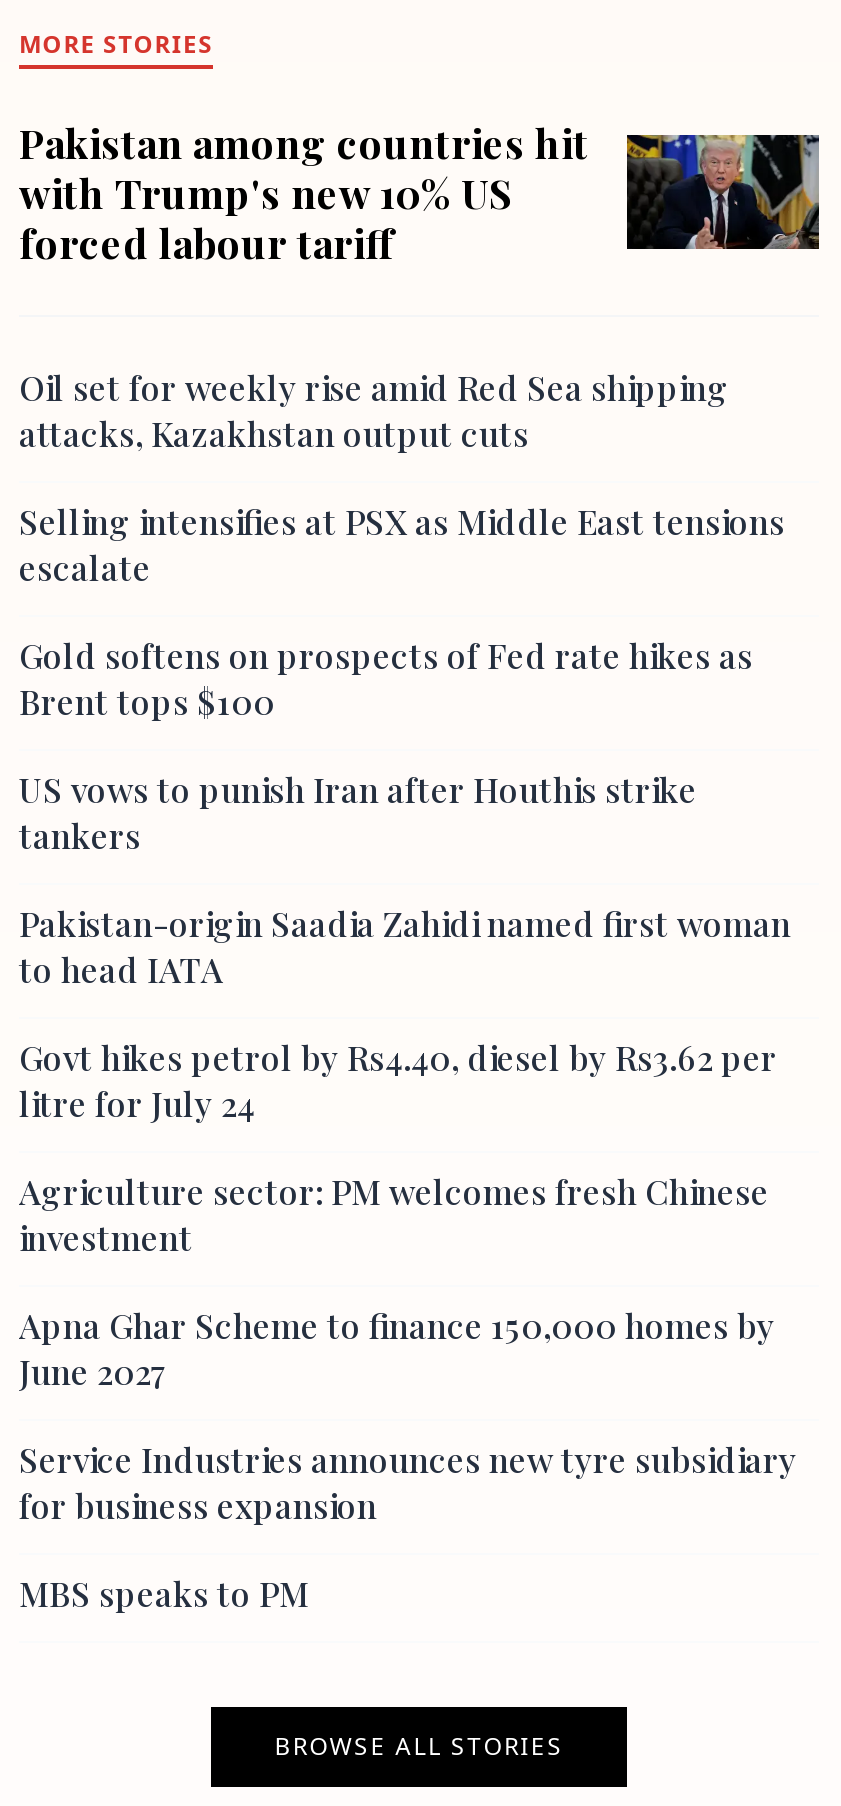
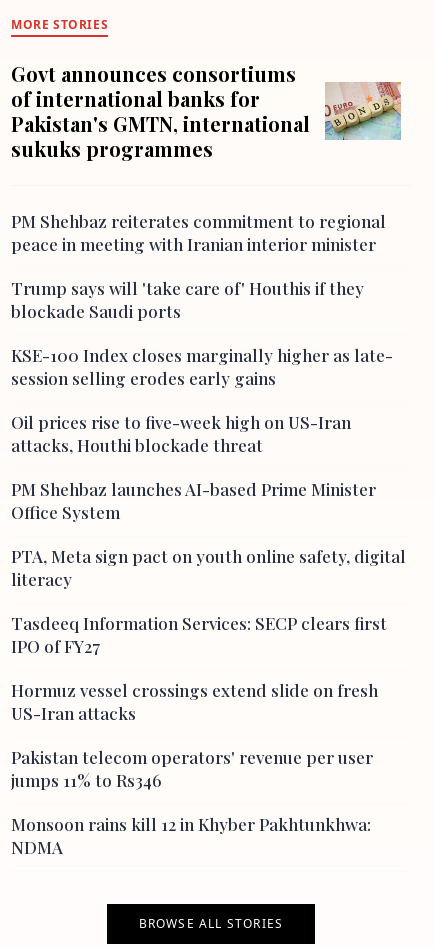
[19,115,821,269] [image] | Pakistan among countries hit | with Trump's new 10% US | forced labour tariff -> [11,60,411,162] [image] | Govt announces consortiums | of international banks for | Pakistan's GMTN, international | sukuks programmes
[19,365,729,455] Oil set for weekly rise amid Red Sea shipping | attacks, Kazakhstan output cuts -> [11,210,386,255] PM Shehbaz reiterates commitment to regional | peace in meeting with Iranian interior minister
[19,499,785,589] Selling intensifies at PSX as Middle East tensions | escalate -> [11,277,364,322] Trump says will 'take care of' Houthis if they | blockade Saudi ports
[19,633,753,723] Gold softens on prospects of Fed rate hikes as | Brent tops $100 -> [11,344,393,389] KSE-100 Index closes marginally higher as late- | session selling erodes early gains
[19,767,697,857] US vows to punish Iran after Houthis strike | tankers -> [11,411,351,456] Oil prices rise to five-week high on US-Iran | attacks, Houthi blockade threat
[19,901,791,991] Pakistan-origin Saadia Zahidi named first woman | to head IATA -> [11,478,376,523] PM Shehbaz launches AI-based Prime Minister | Office System
[19,1035,777,1125] Govt hikes petrol by Rs4.40, diesel by Rs3.62 per | litre for July 24 -> [11,545,406,590] PTA, Meta sign pact on youth online safety, digital | literacy
[19,1169,769,1259] Agriculture sector: PM welcomes fresh Chinese | investment -> [11,612,387,657] Tasdeeq Information Services: SECP clears first | IPO of FY27
[19,1303,775,1393] Apna Ghar Scheme to finance 150,000 homes by | June 2027 -> [11,679,378,724] Hormuz vessel crossings extend slide on fresh | US-Iran attacks
[19,1437,797,1527] Service Industries announces new tyre subsidiary | for business expansion -> [11,746,373,791] Pakistan telecom operators' revenue per user | jumps 11% to Rs346
[19,1571,309,1615] MBS speaks to PM -> [11,813,371,858] Monsoon rains kill 12 in Khyber Pakhtunkhwa: | NDMA

